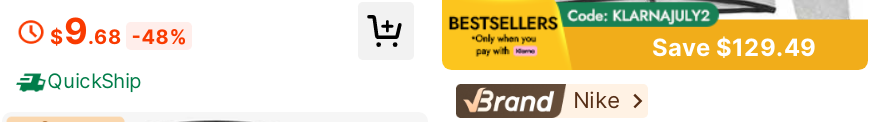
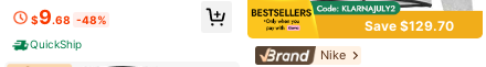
[652,31,816,61] Save $129.49 -> [364,17,453,33] Save $129.70

